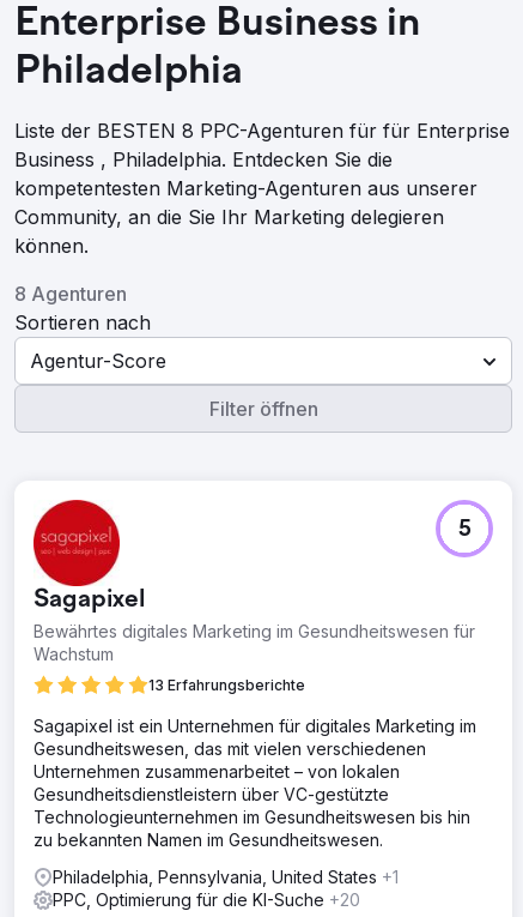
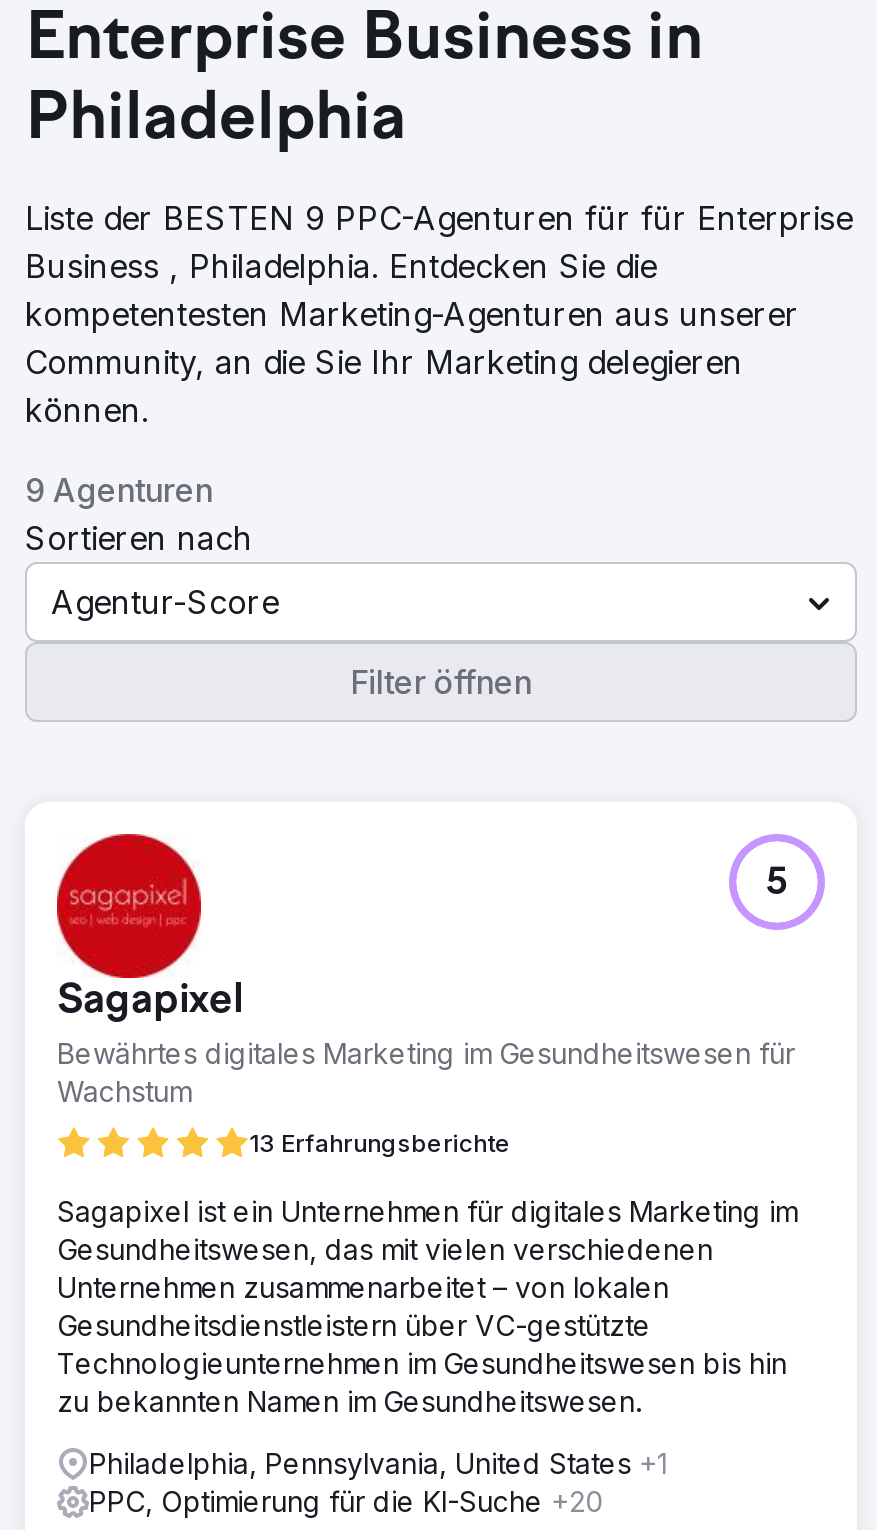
[14,119,510,143] Liste der BESTEN 8 PPC-Agenturen für für Enterprise -> [25,198,853,238] Liste der BESTEN 9 PPC-Agenturen für für Enterprise
[14,282,127,306] 8 Agenturen -> [25,470,213,510] 9 Agenturen

